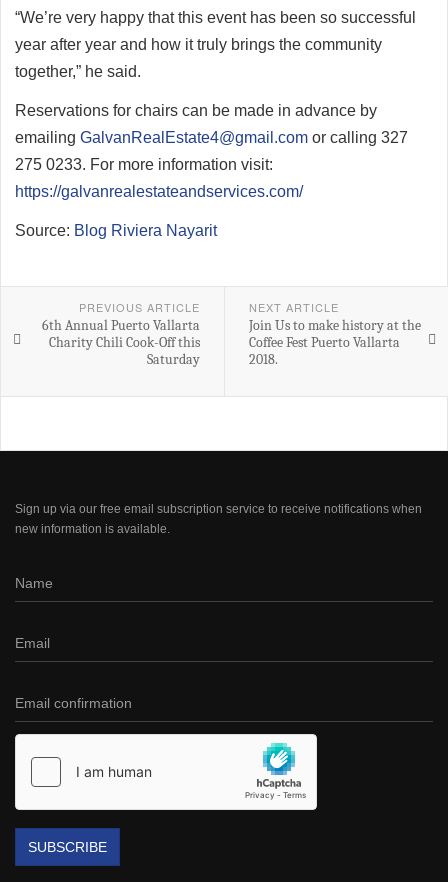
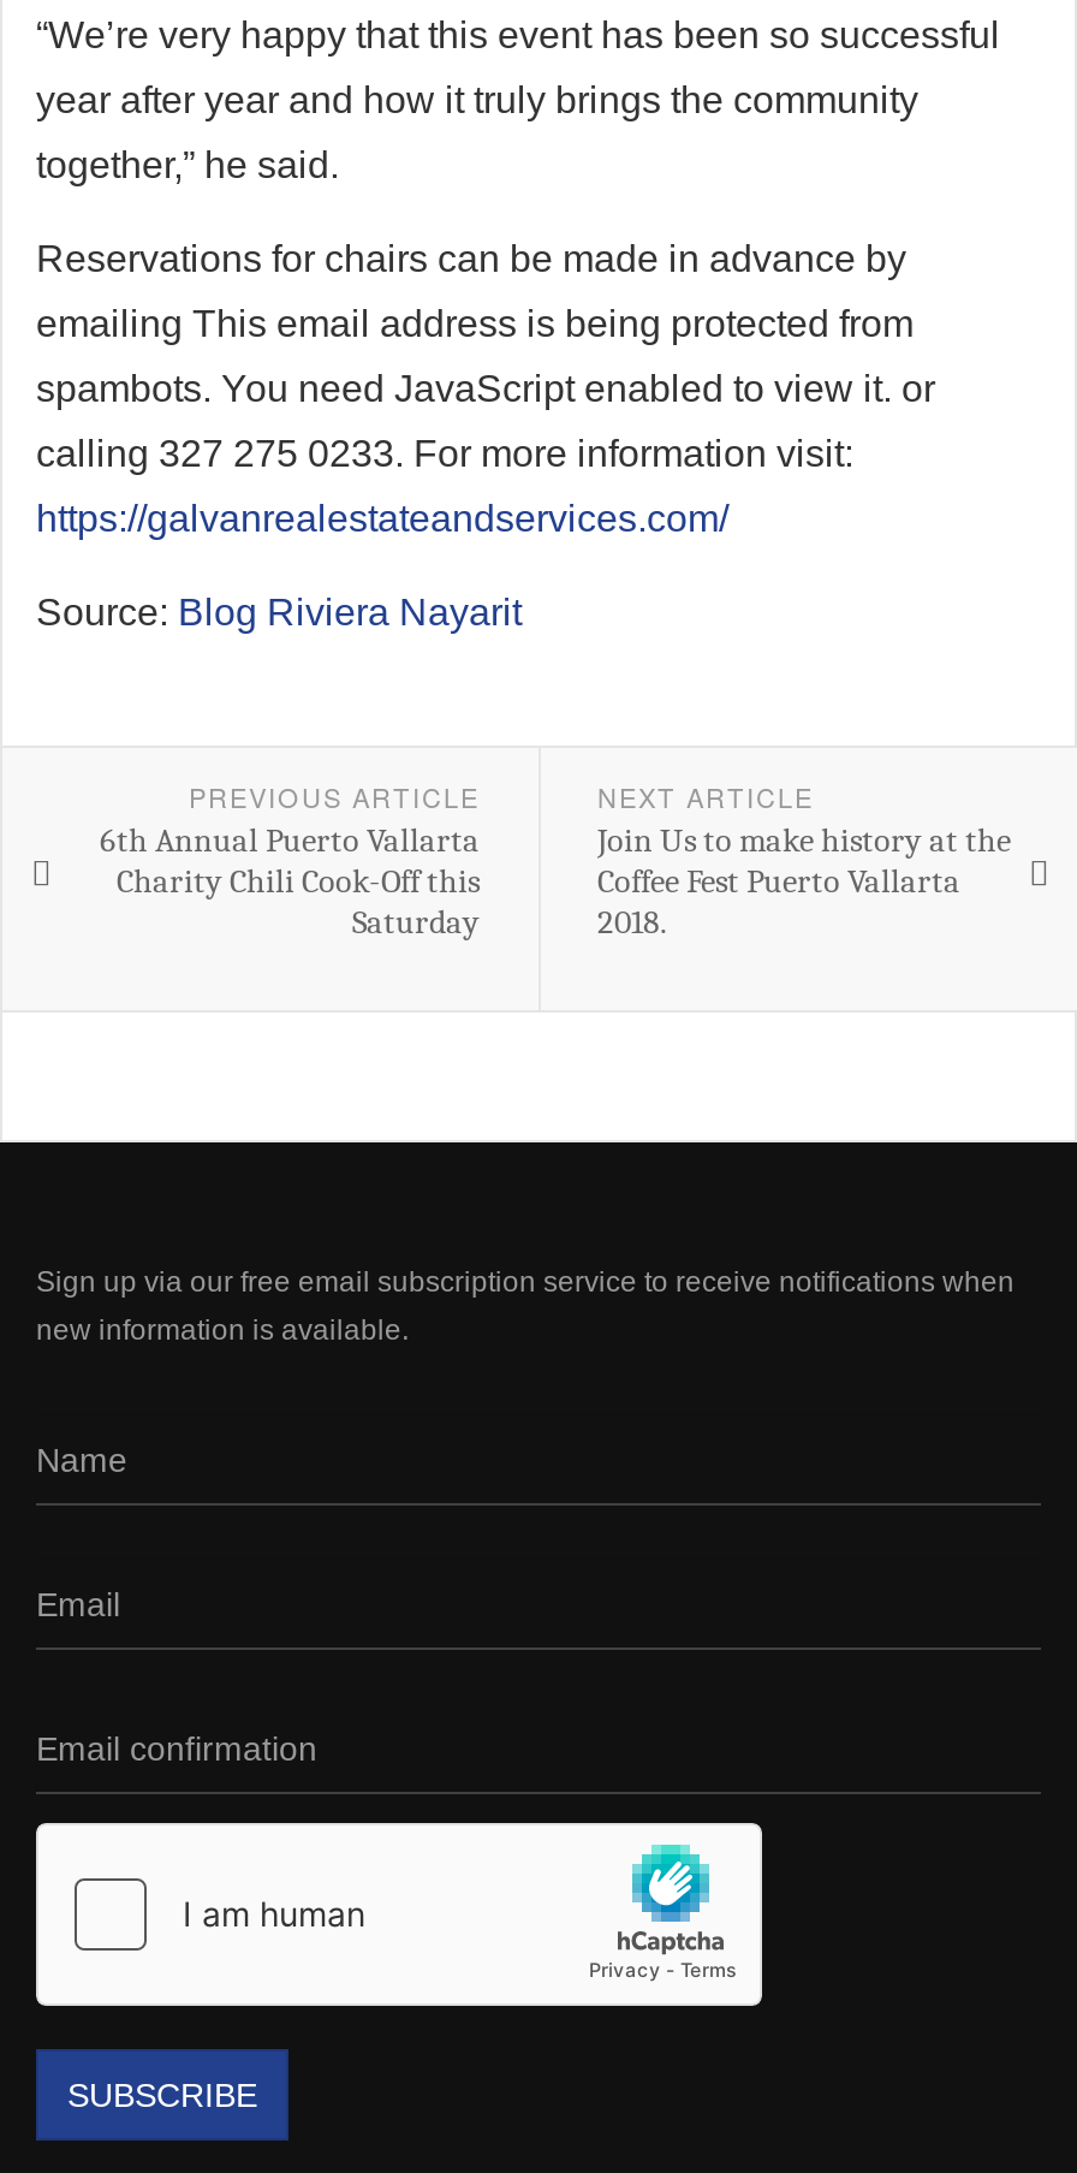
[15,129,408,173] emailing GalvanRealEstate4@gmail.com or calling 327 | 275 0233. For more information visit: -> [36,303,935,474] emailing This email address is being protected from | spambots. You need JavaScript enabled to view it. or | calling 327 275 0233. For more information visit:

